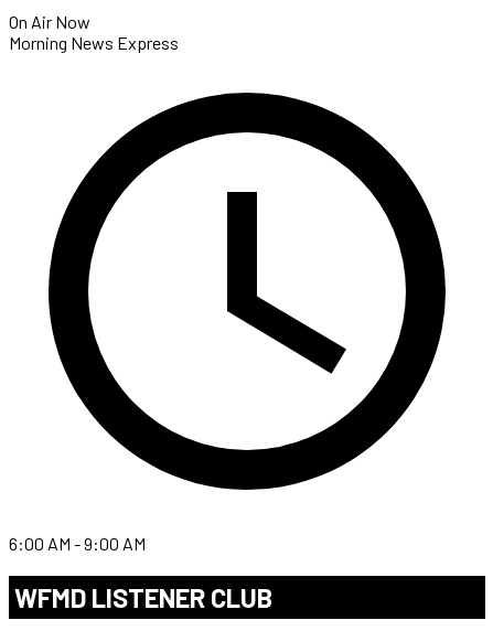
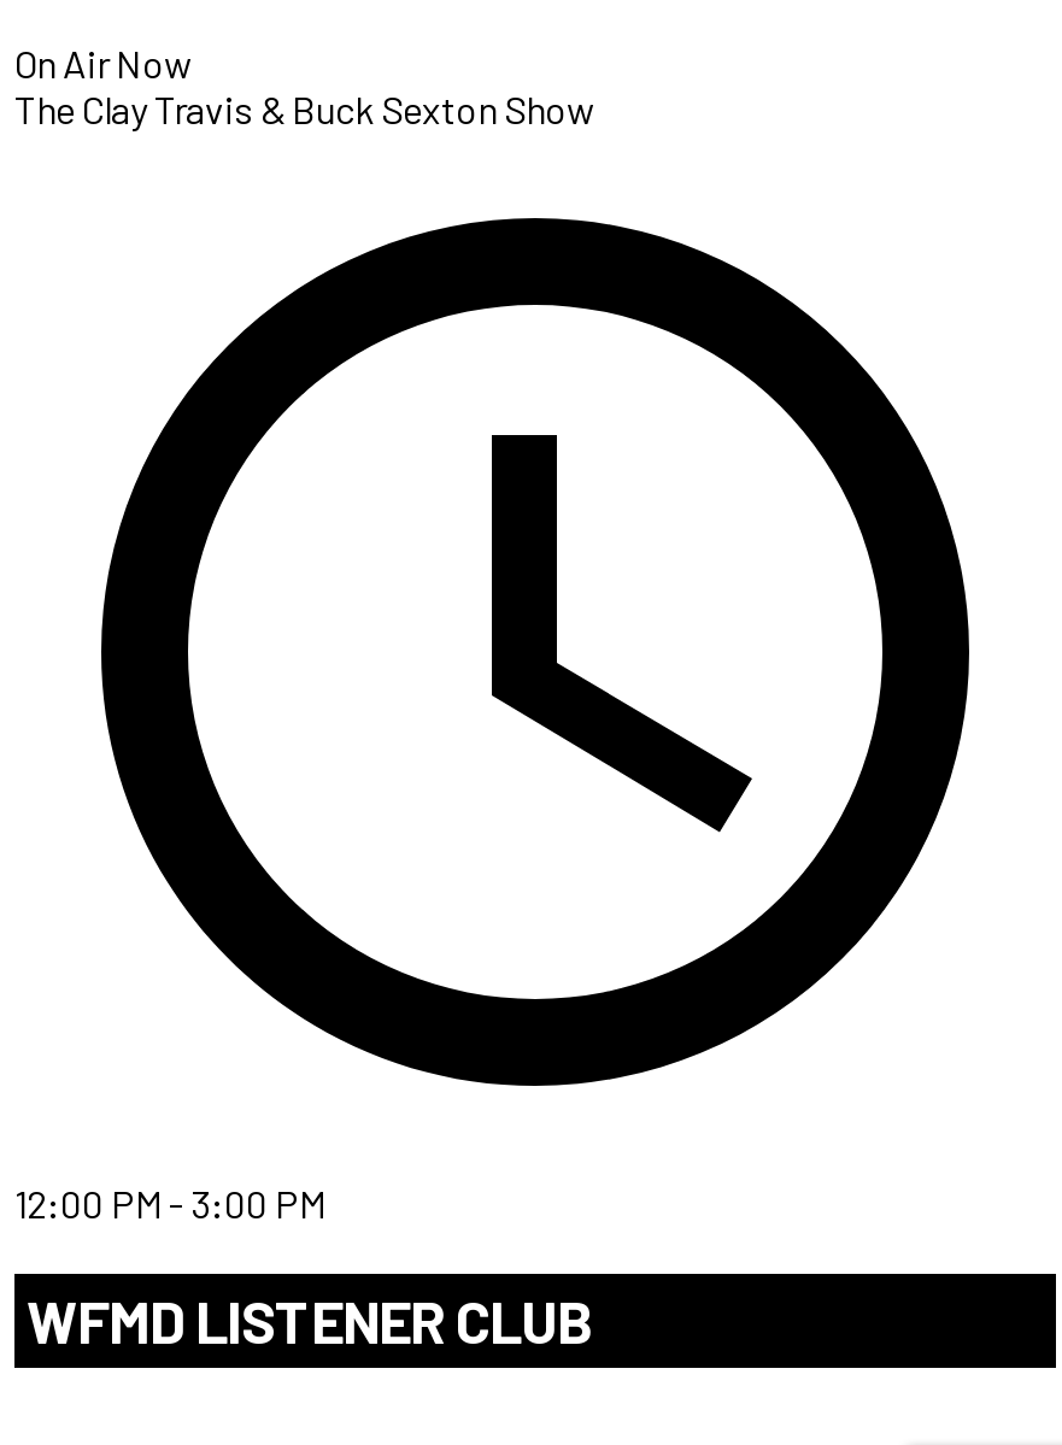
[9,32,179,53] Morning News Express -> [14,85,595,130] The Clay Travis & Buck Sexton Show
[9,532,146,553] 6:00 AM - 9:00 AM -> [14,1179,325,1225] 12:00 PM - 3:00 PM

